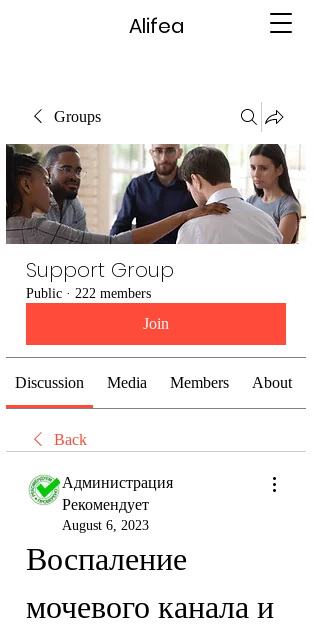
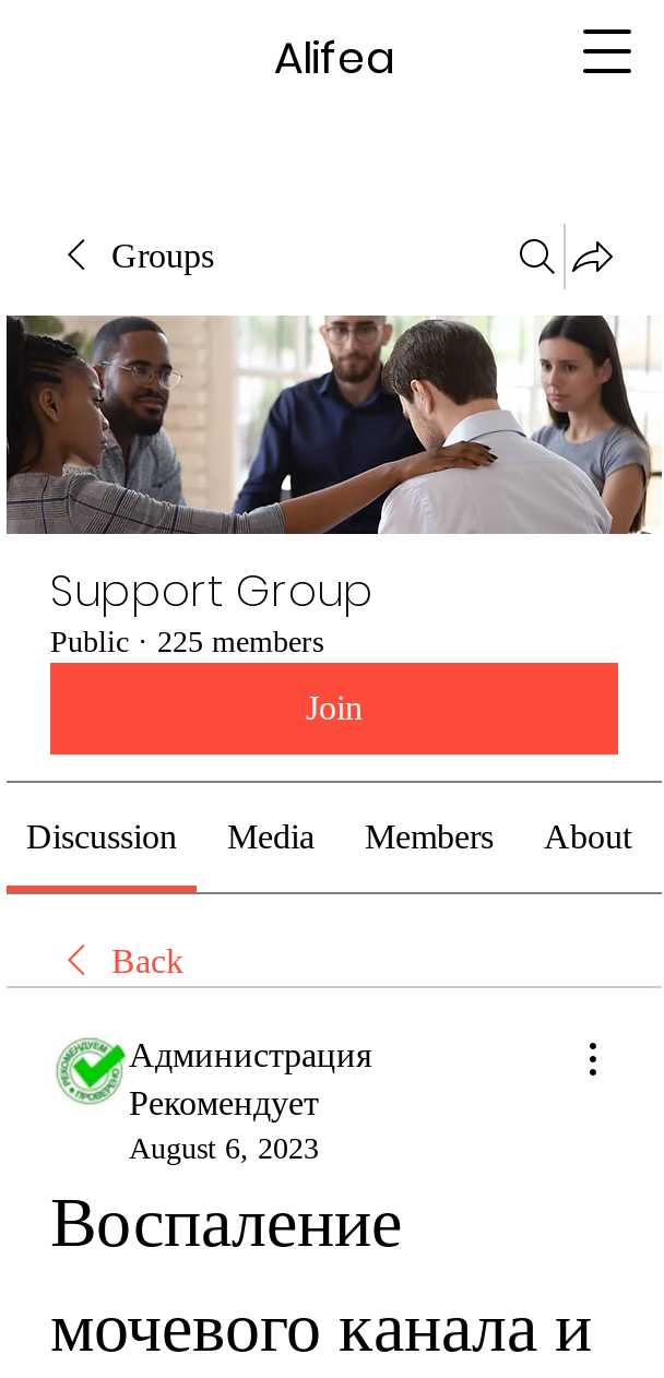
[26,286,151,301] Public · 222 members -> [50,626,323,658] Public · 225 members

